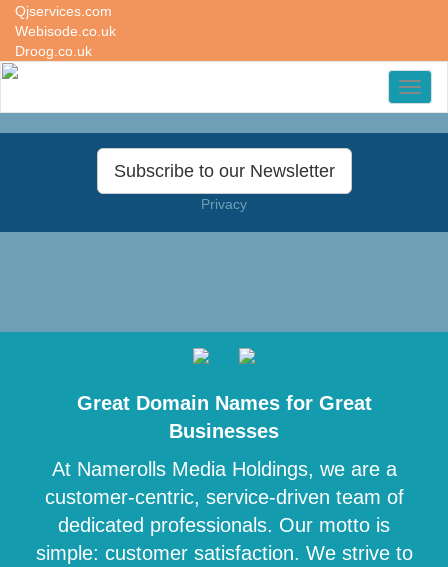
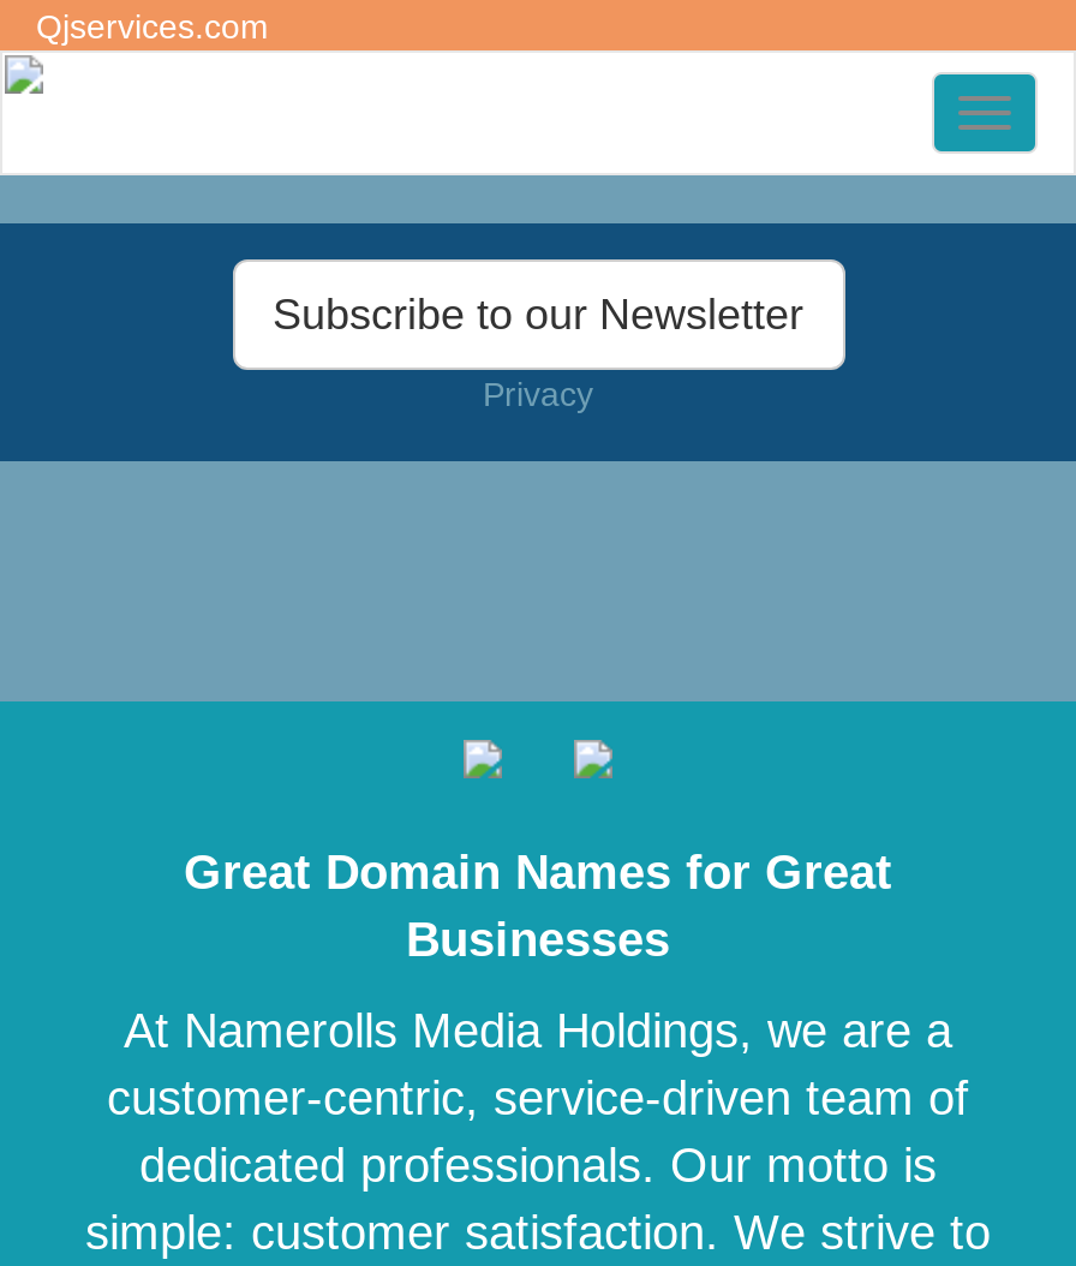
[15,23,116,59] Webisode.co.uk | Droog.co.uk -> none

